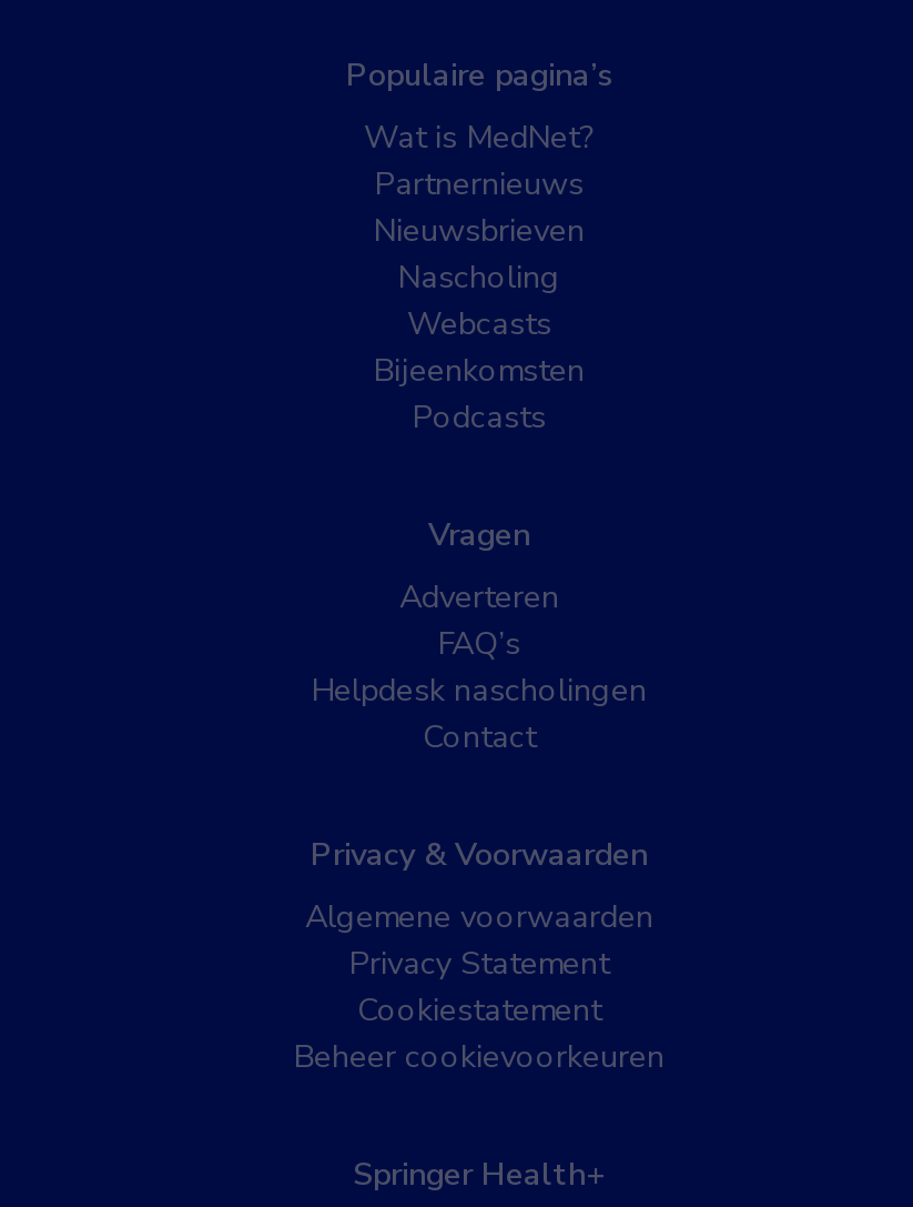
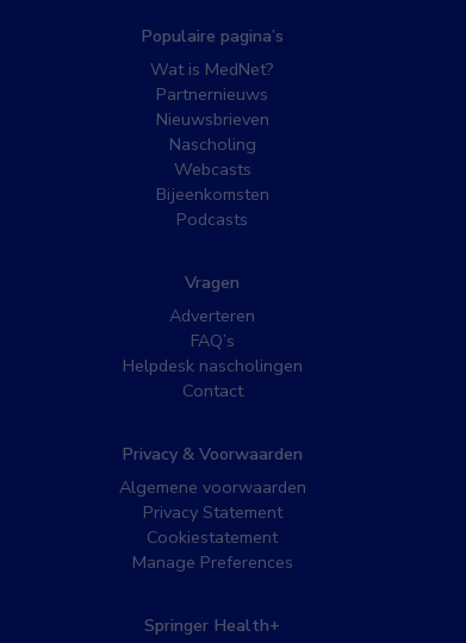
[294,1034,665,1078] Beheer cookievoorkeuren -> [132,550,293,574] Manage Preferences

